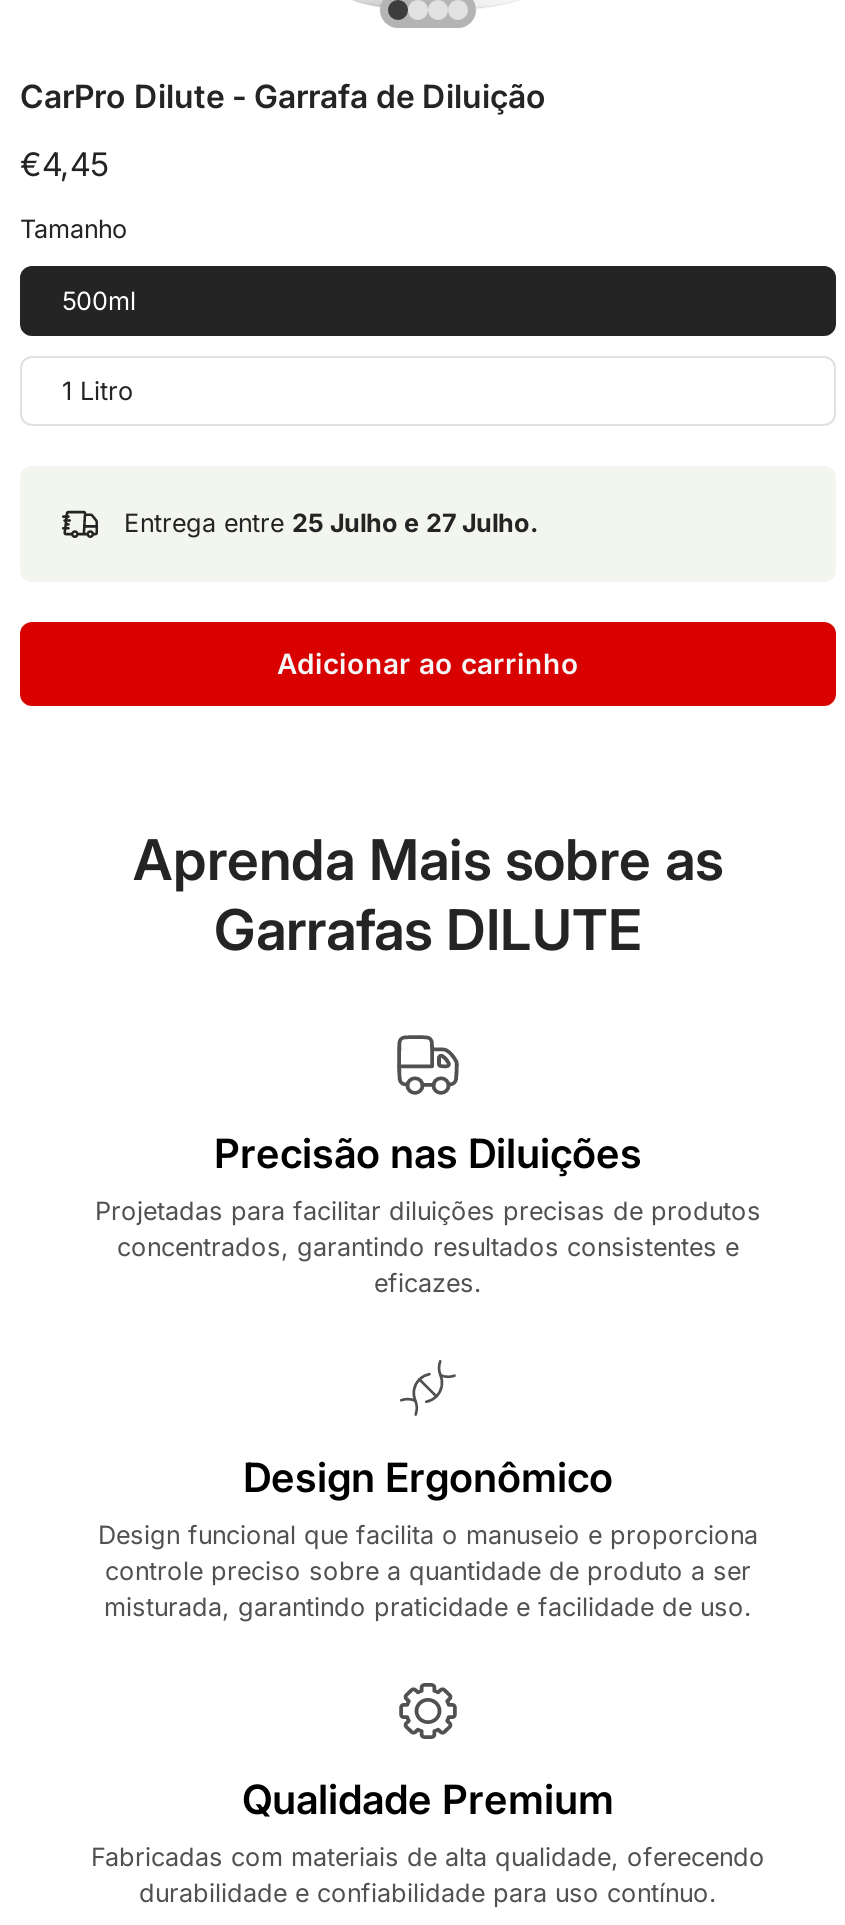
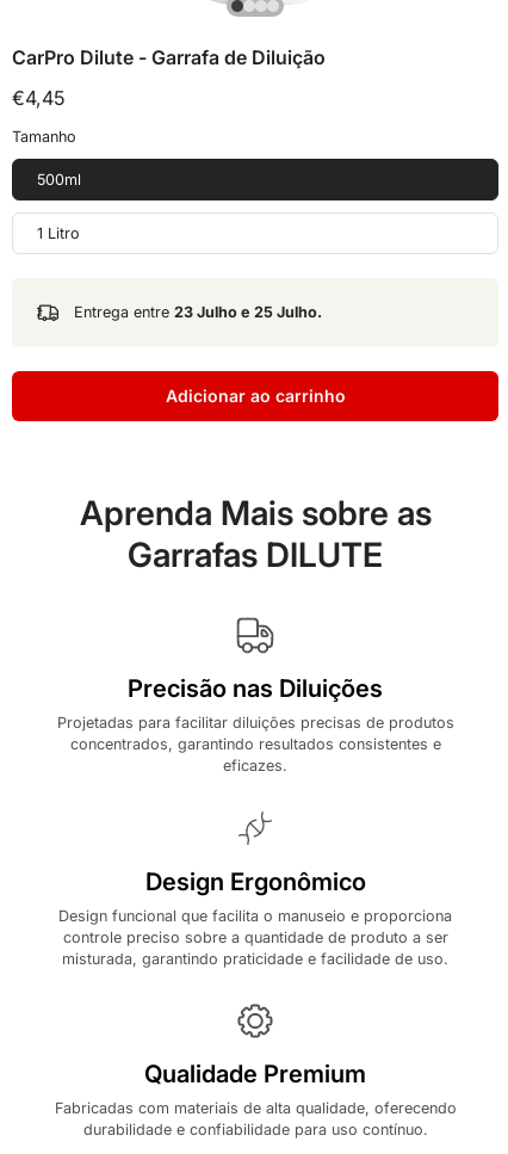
[124,508,538,538] Entrega entre 25 Julho e 27 Julho. -> [74,303,322,321] Entrega entre 23 Julho e 25 Julho.

